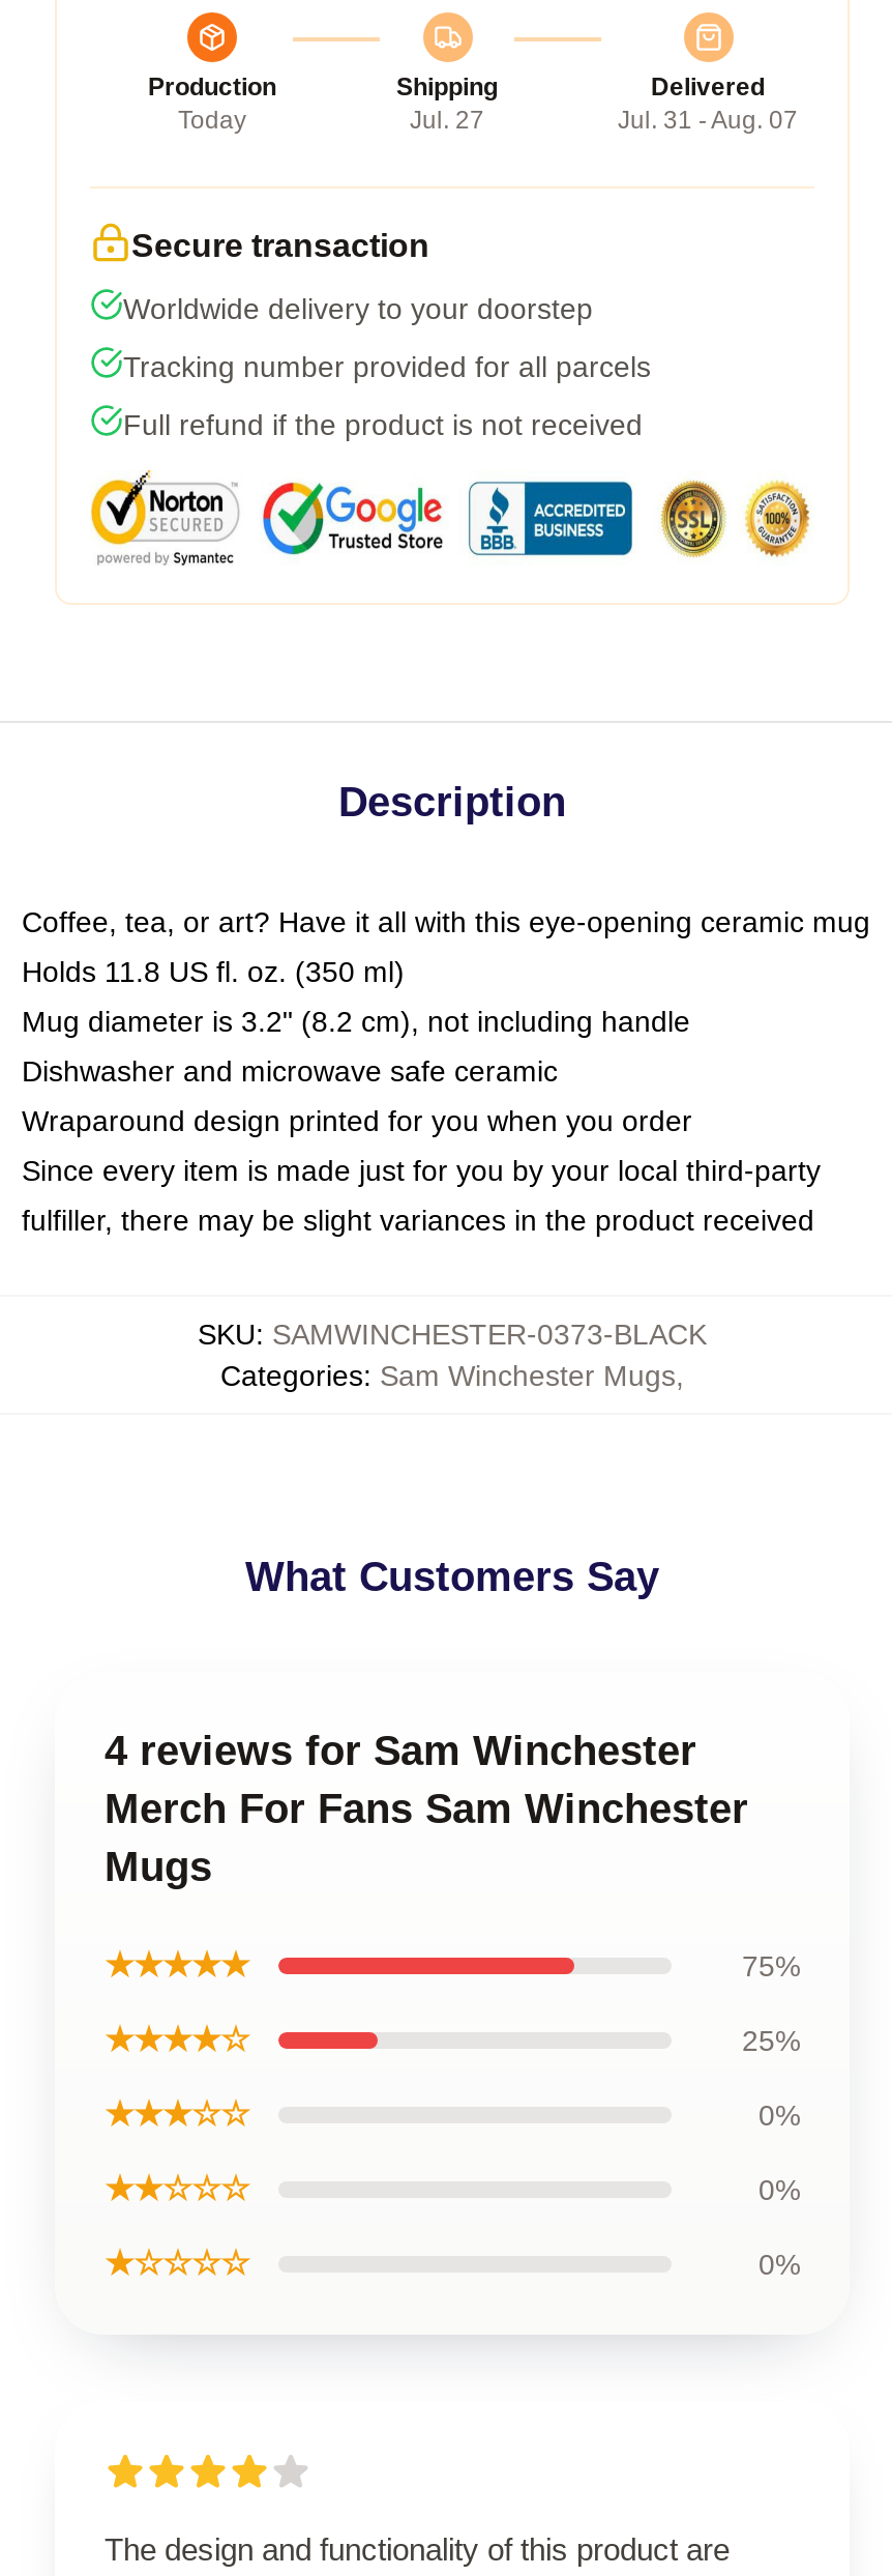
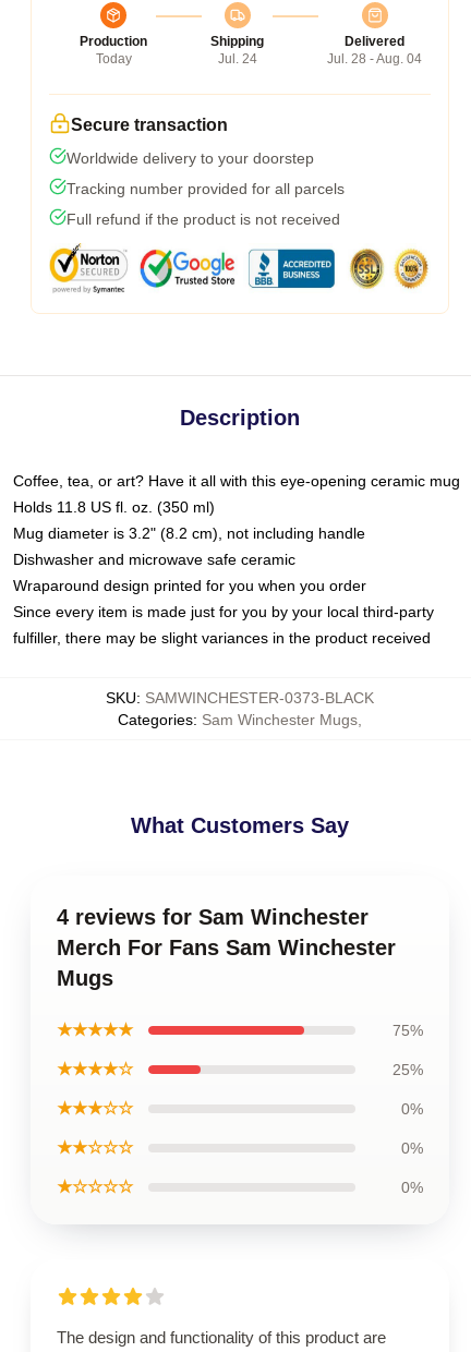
[410,106,484,135] Jul. 27 -> [218,51,257,67] Jul. 24
[618,106,798,135] Jul. 31 - Aug. 07 -> [327,51,422,67] Jul. 28 - Aug. 04

